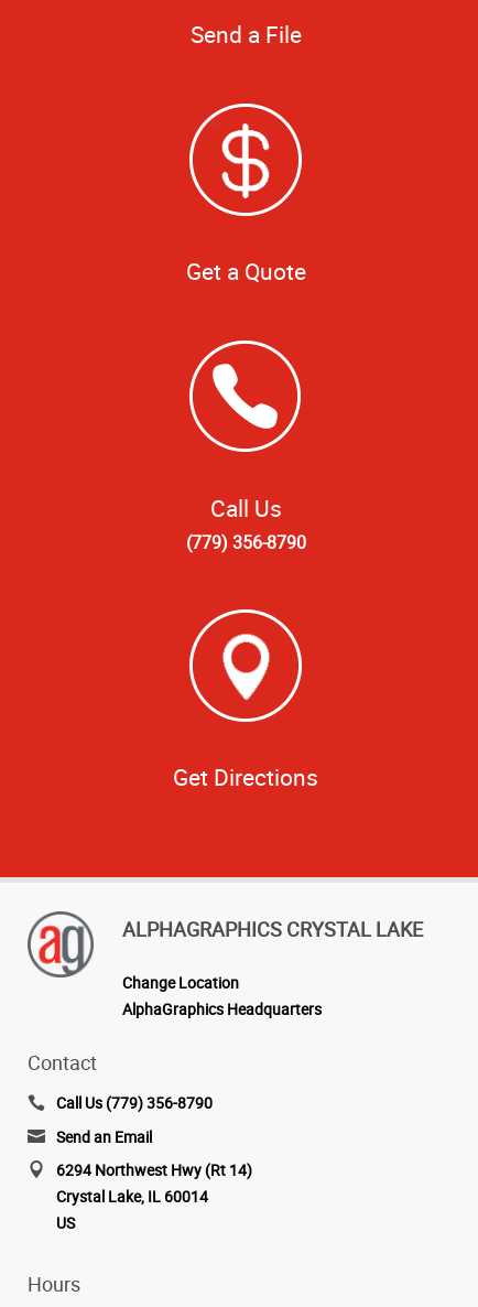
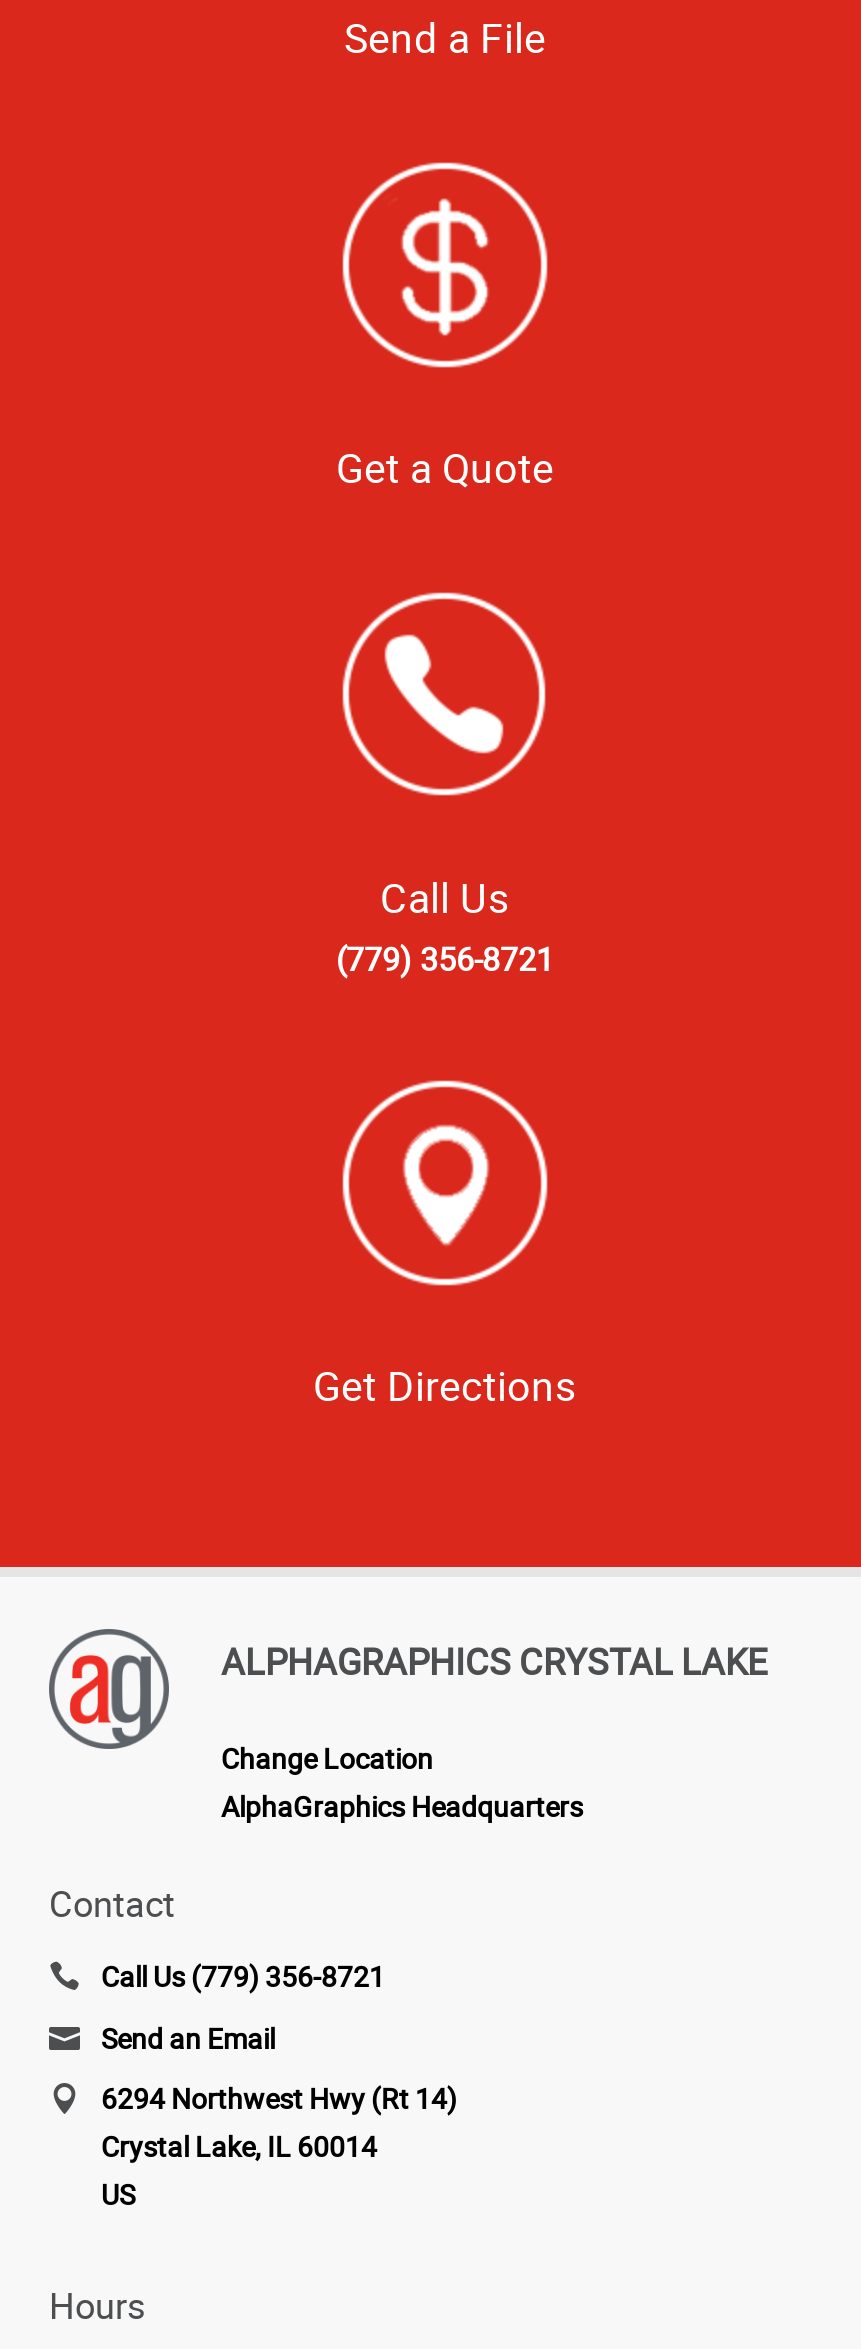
[186,530,306,554] (779) 356-8790 -> [336,936,554,980] (779) 356-8721
[56,1093,213,1114] Call Us (779) 356-8790 -> [101,1958,385,1996] Call Us (779) 356-8721

